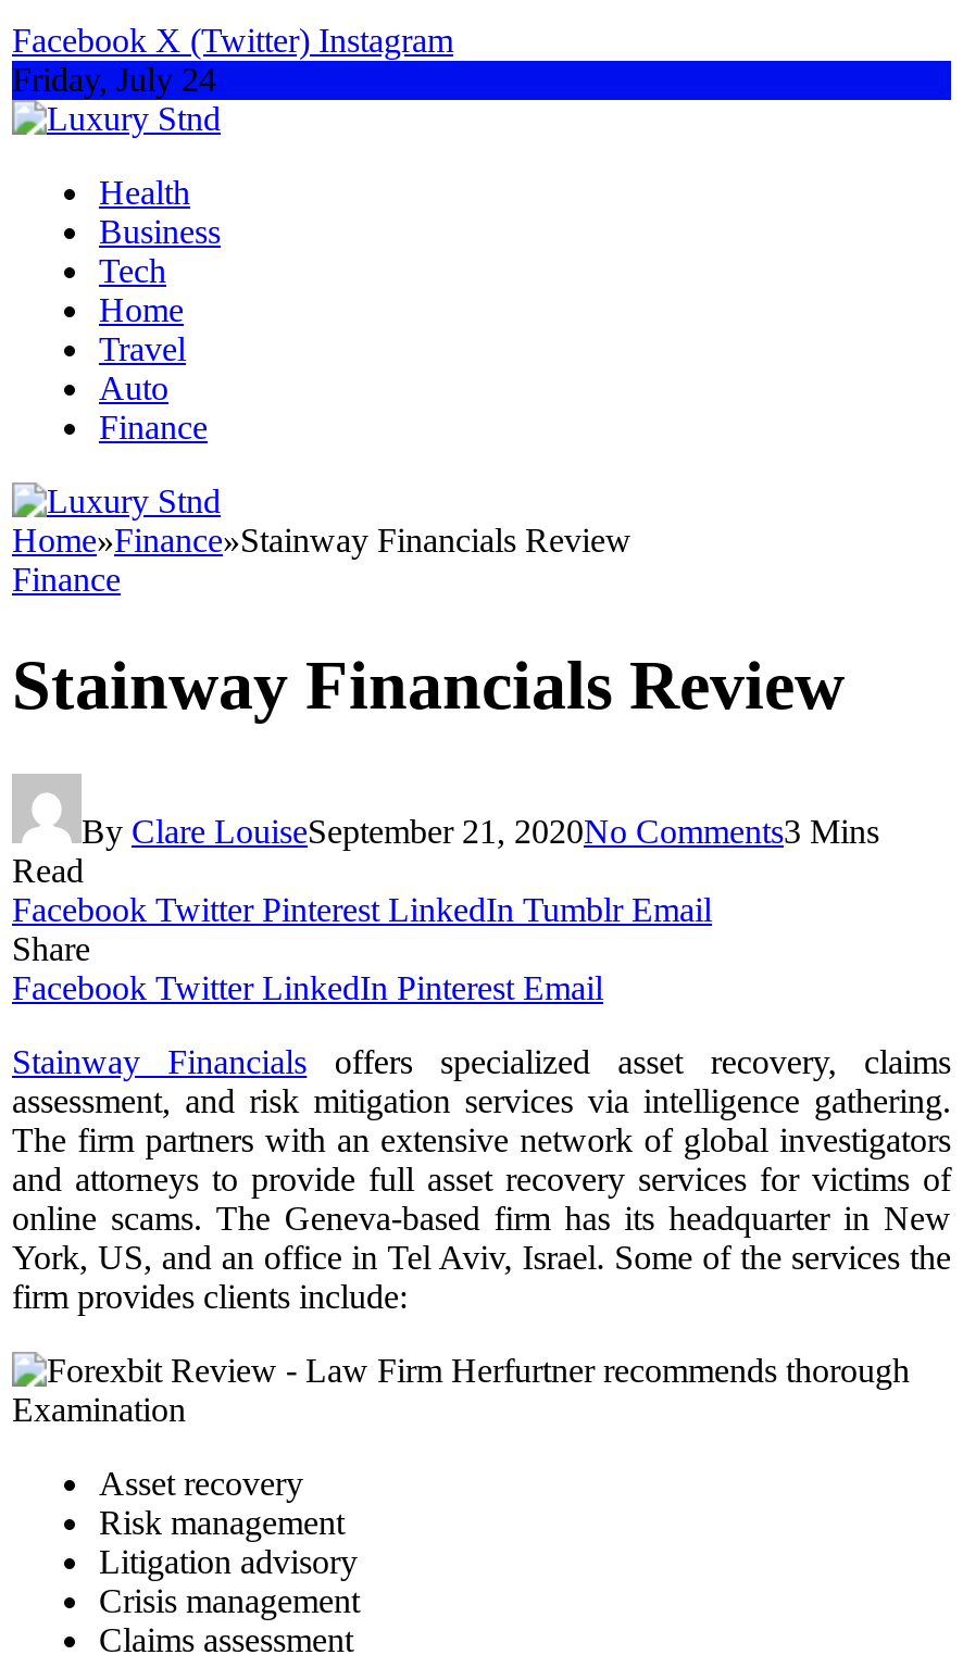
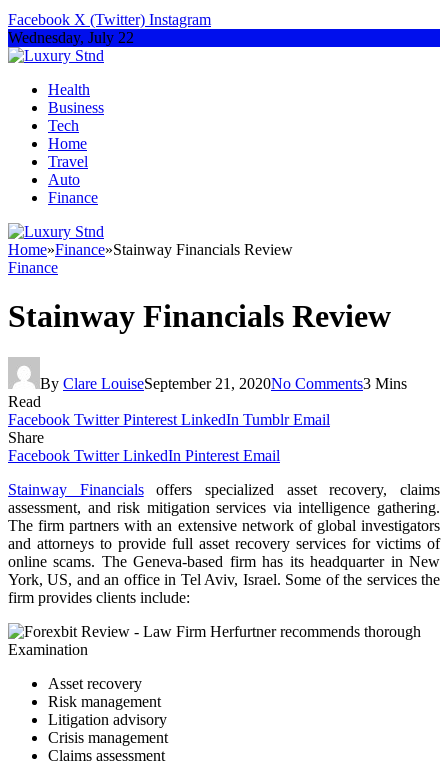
[12,61,216,98] Friday, July 24 -> [8,29,134,46] Wednesday, July 22

